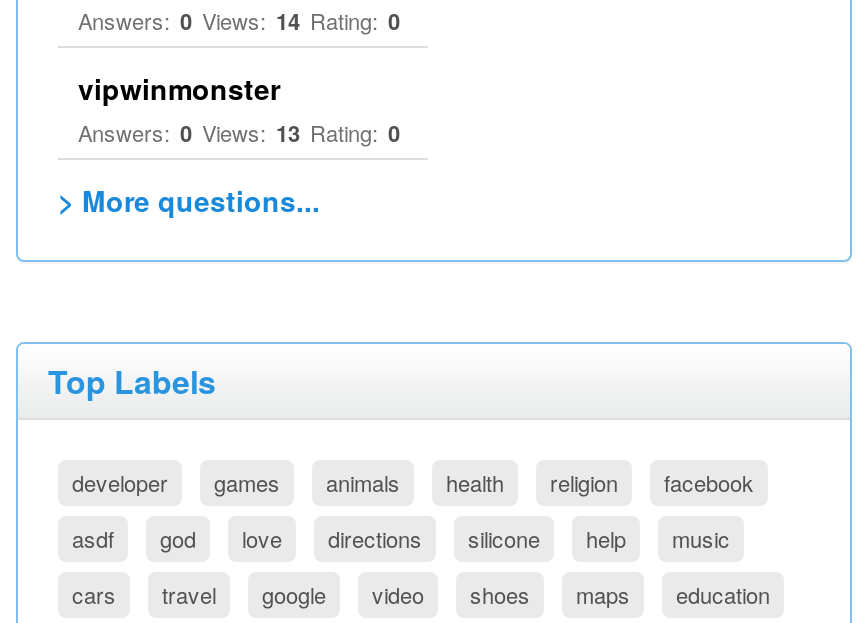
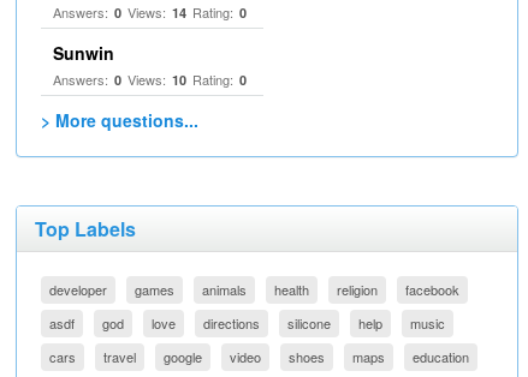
[78,68,400,148] vipwinmonster | Answers: 0 Views: 13 Rating: 0 -> [53,41,247,89] Sunwin | Answers: 0 Views: 10 Rating: 0

